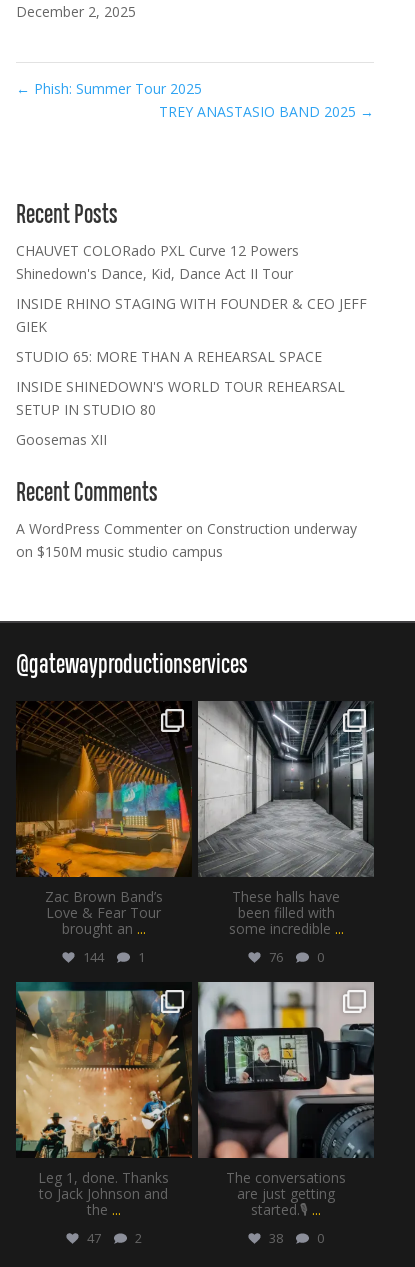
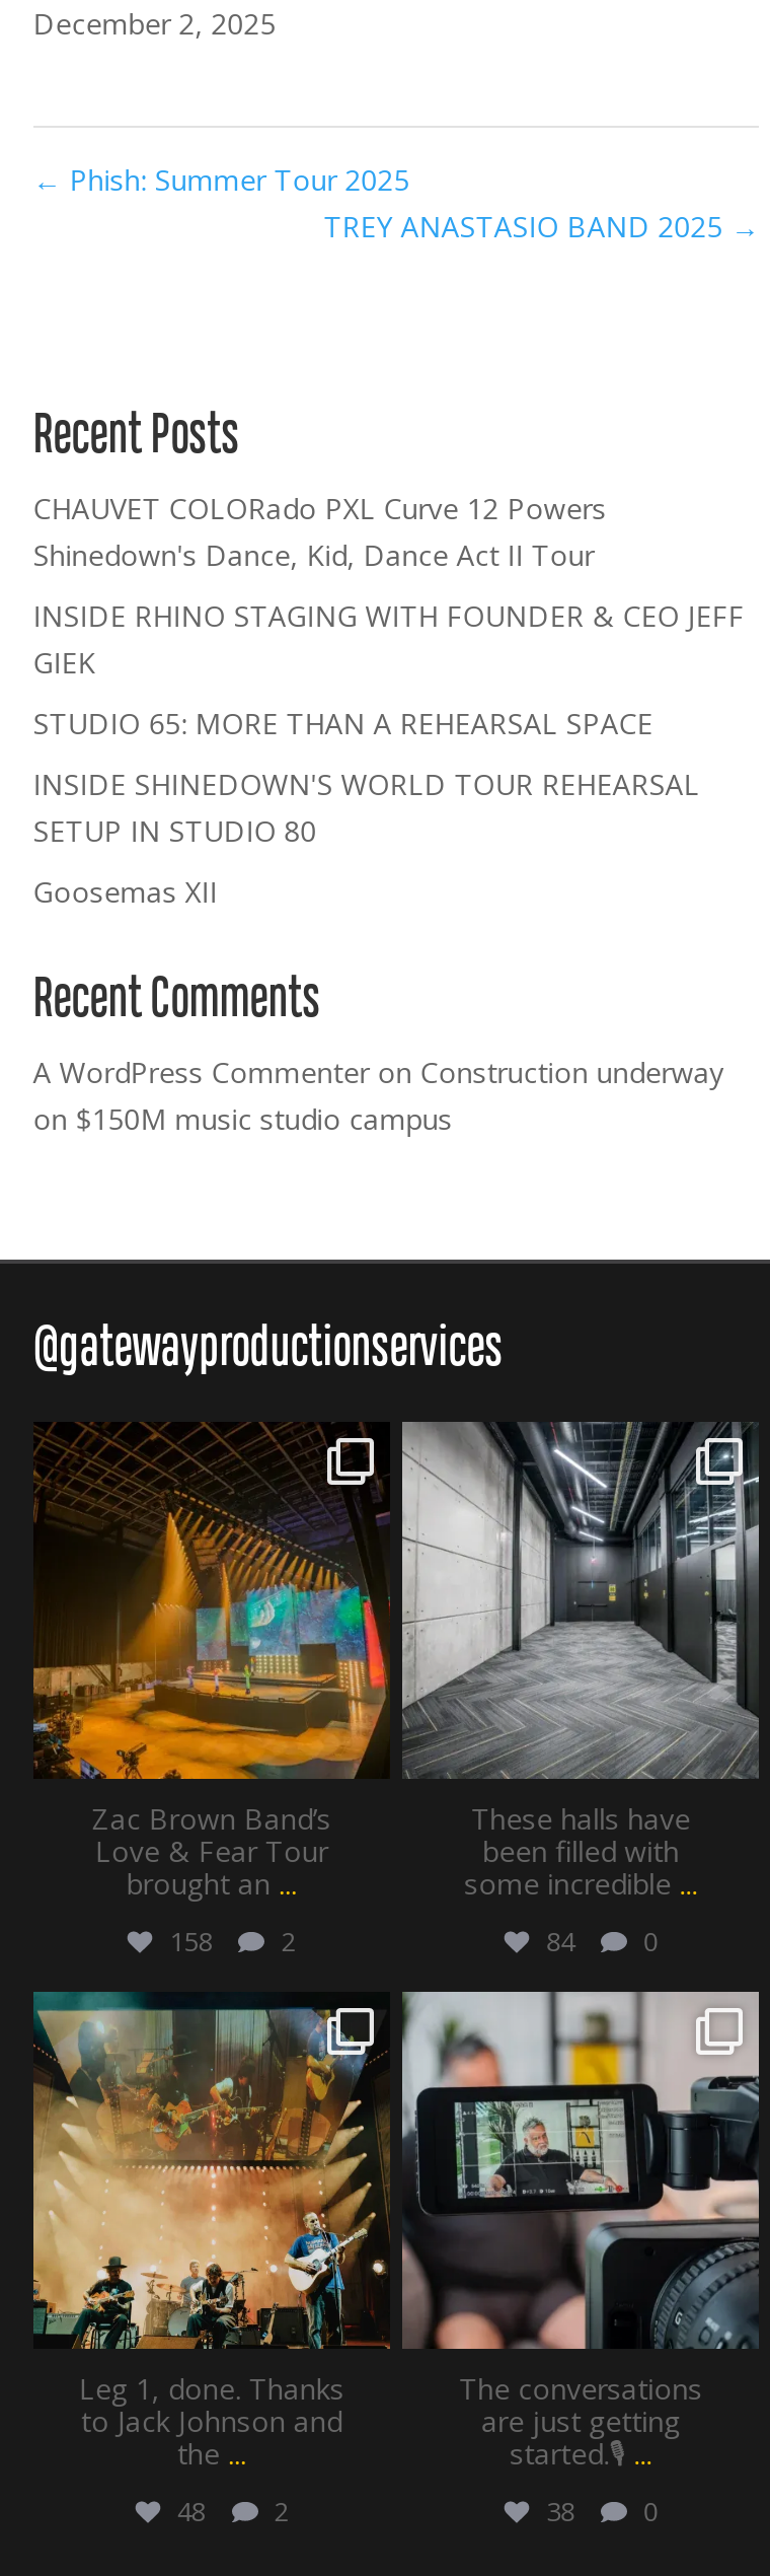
[83,948,107,966] 144 -> [170,1923,219,1960] 158
[138,948,145,966] 1 -> [281,1923,296,1960] 2
[269,948,324,966] 76 0 -> [546,1923,658,1960] 84 0
[87,1229,142,1247] 47 2 -> [177,2494,289,2530] 48 2

